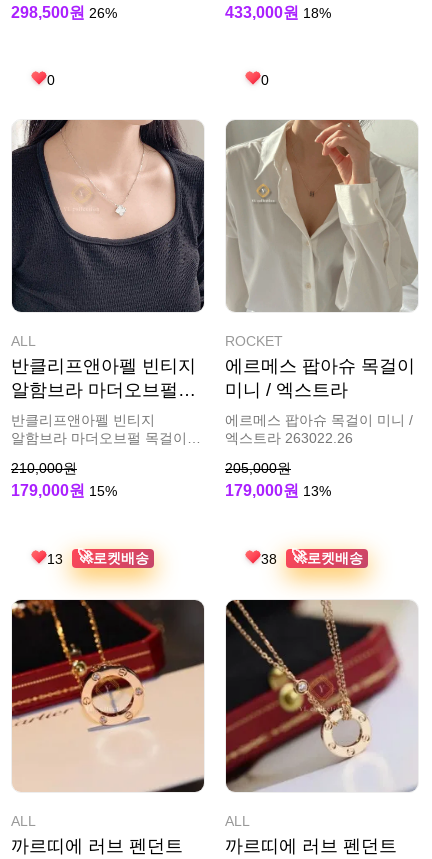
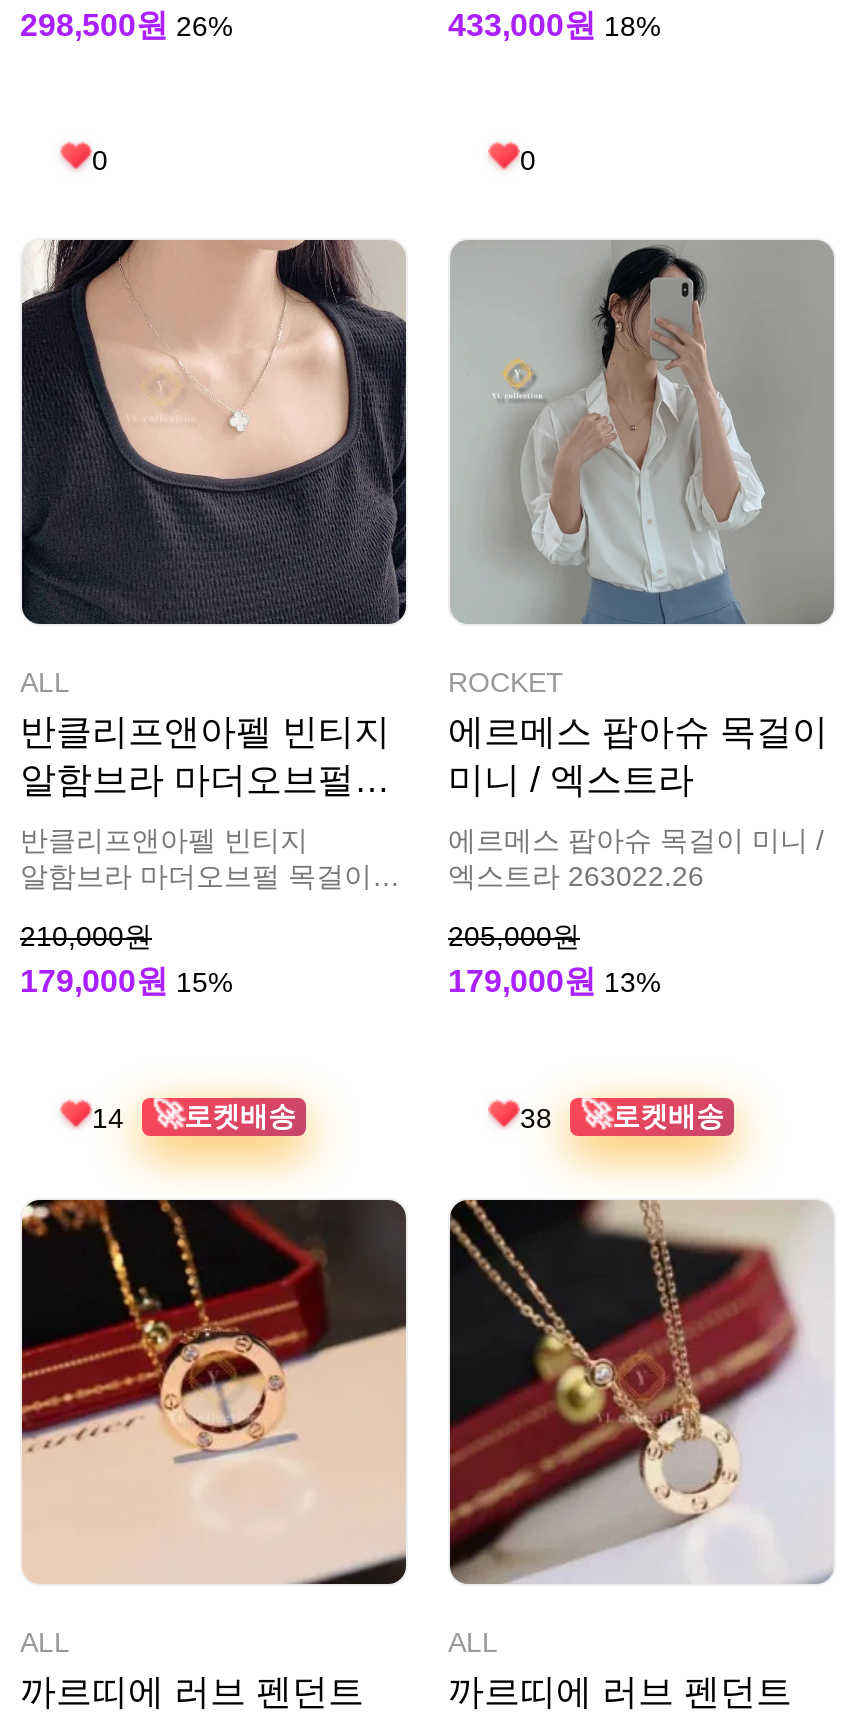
[226,120,417,312] [image] -> [452,240,834,624] [image]
[47,550,63,566] 13 -> [92,1101,124,1133] 14

